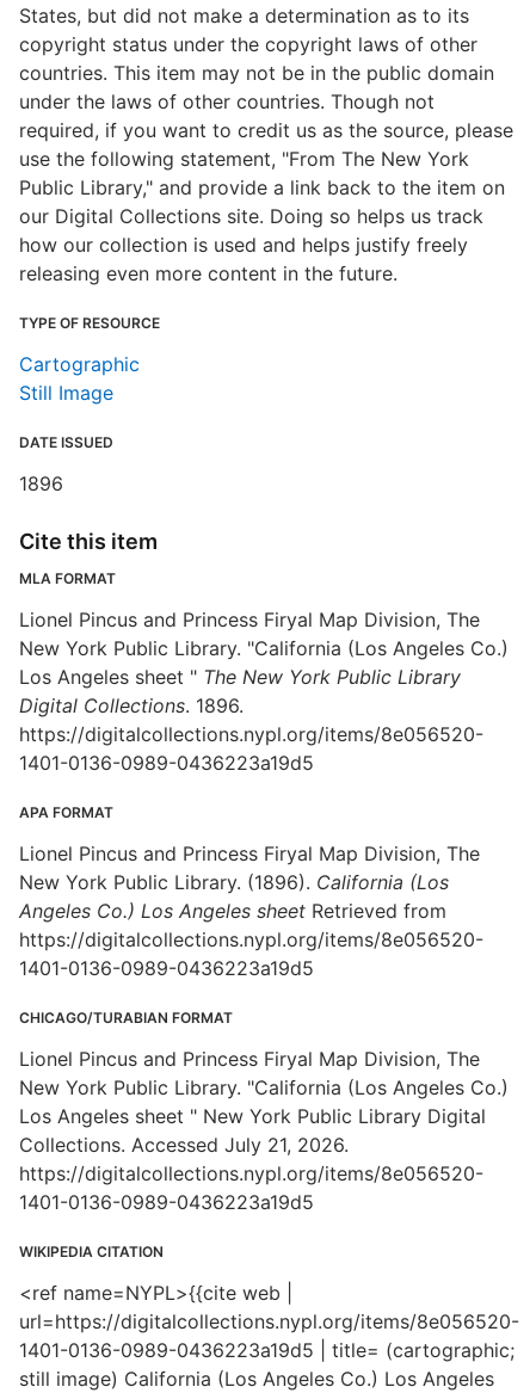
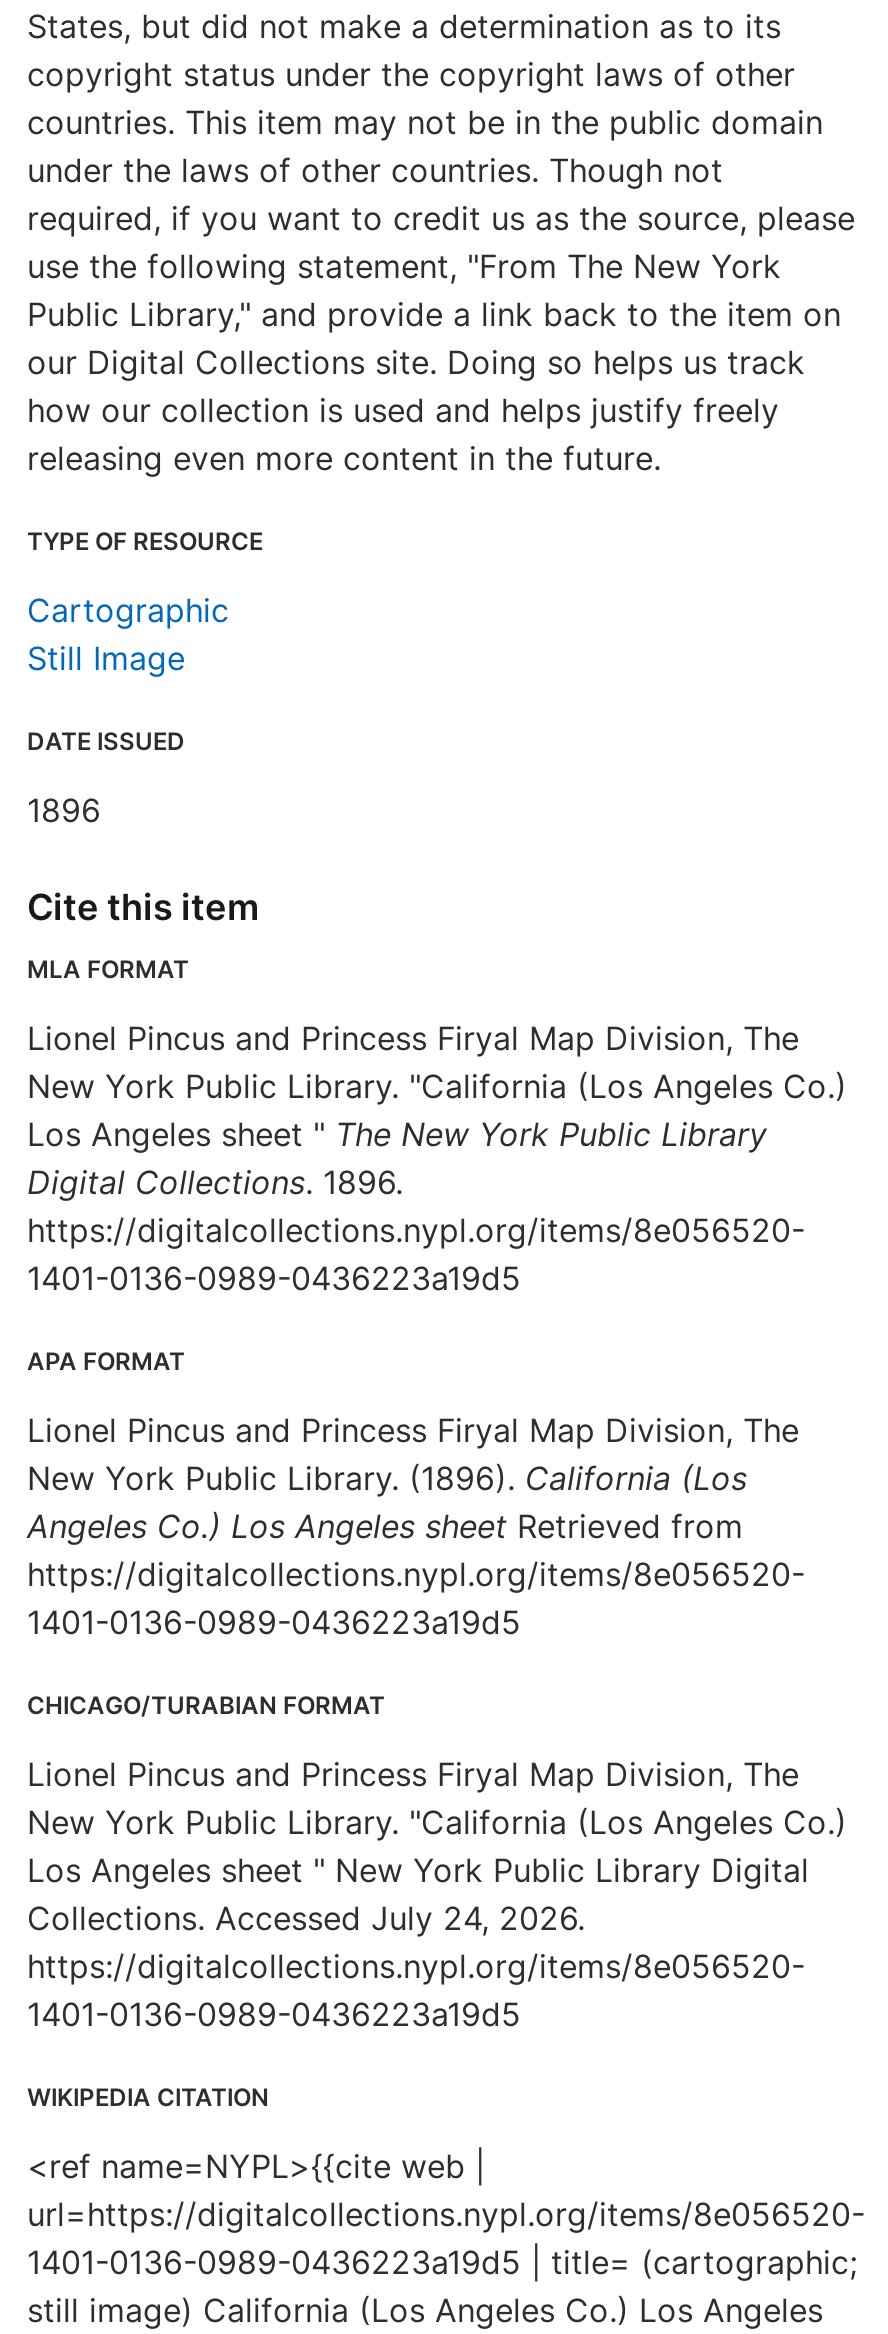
[19,1133,349,1157] Collections. Accessed July 21, 2026. -> [27,1898,585,1938] Collections. Accessed July 24, 2026.

